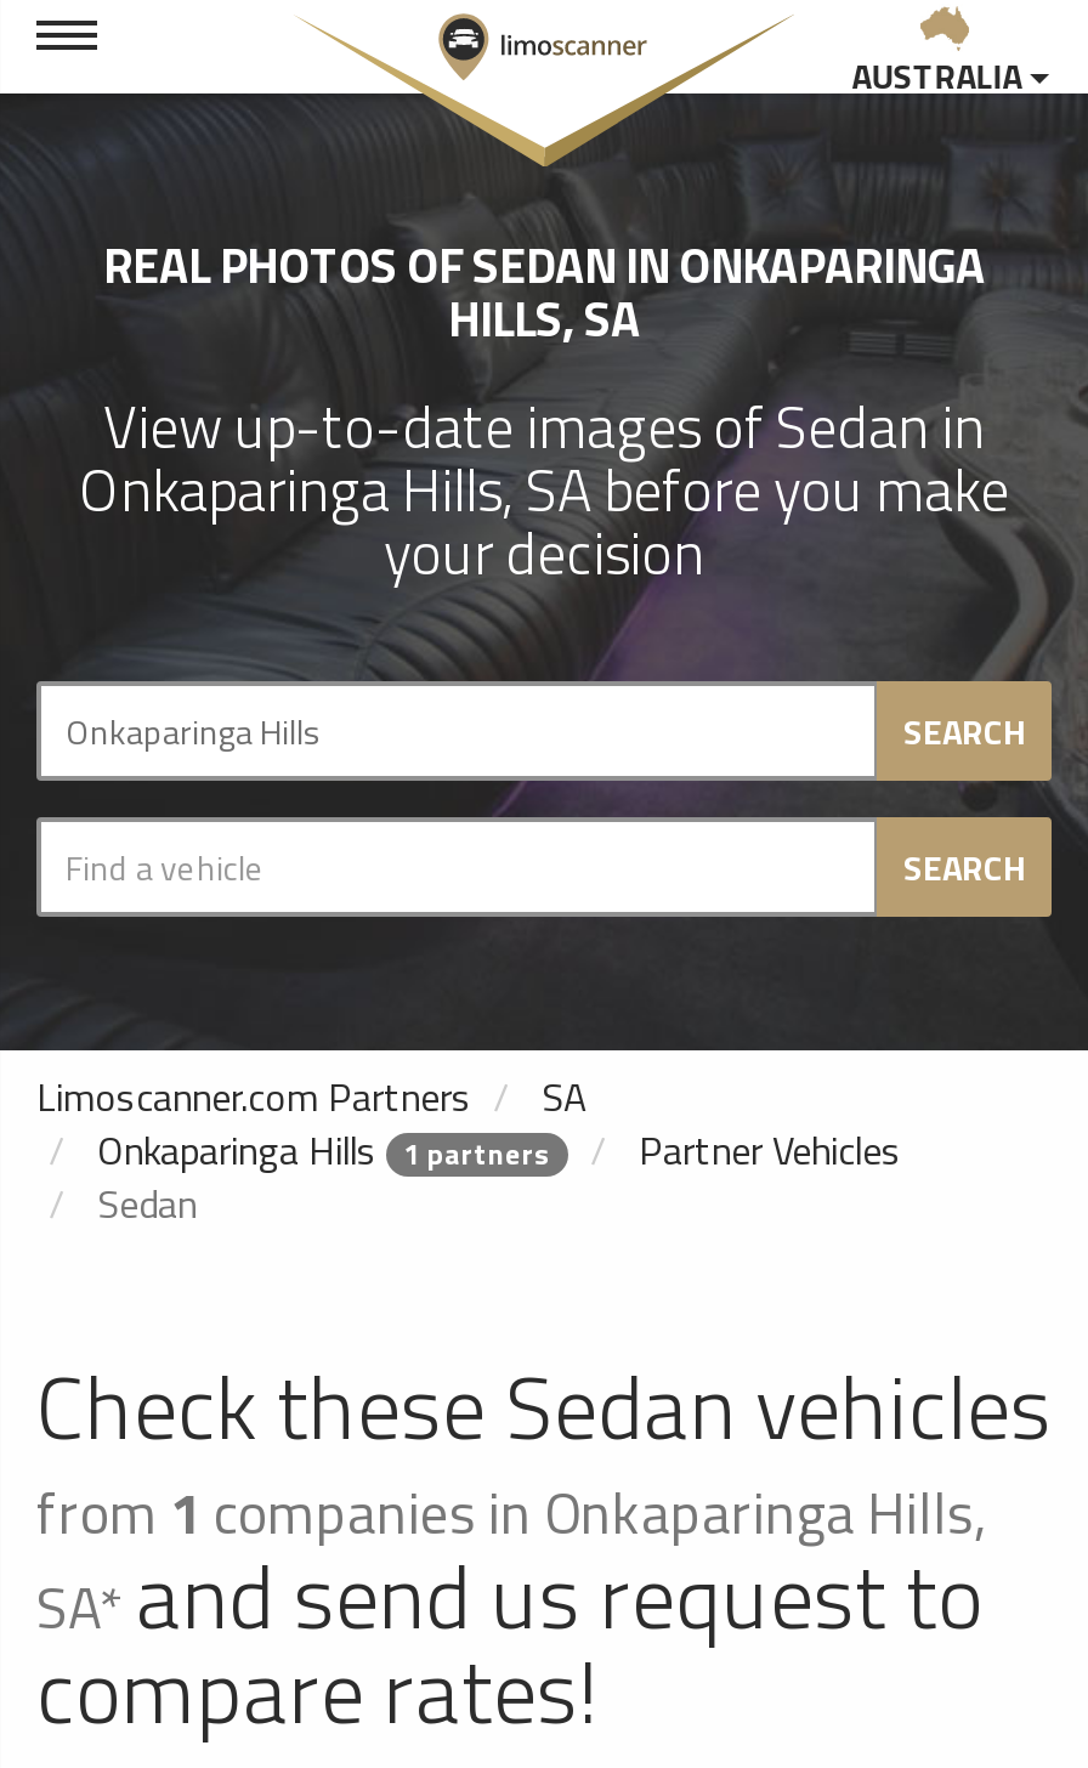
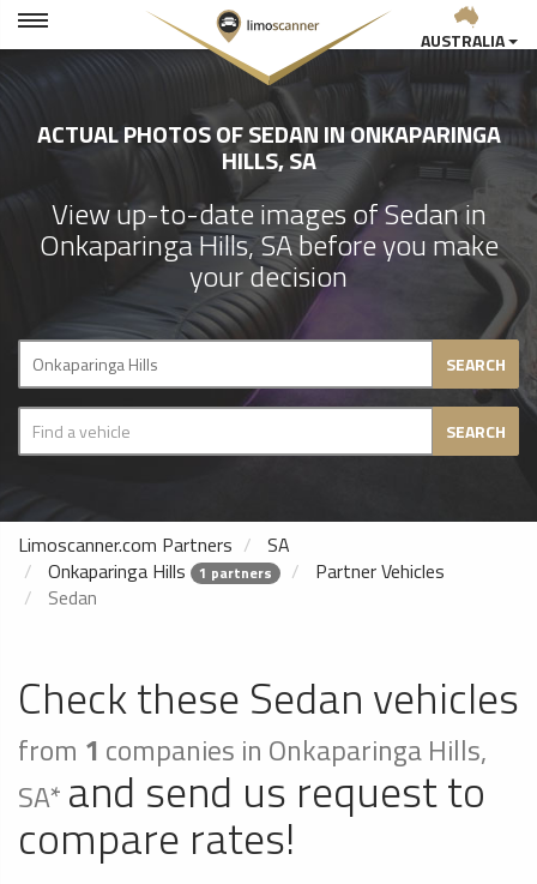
[103,227,985,302] REAL PHOTOS OF SEDAN IN ONKAPARINGA -> [37,115,500,152] ACTUAL PHOTOS OF SEDAN IN ONKAPARINGA

